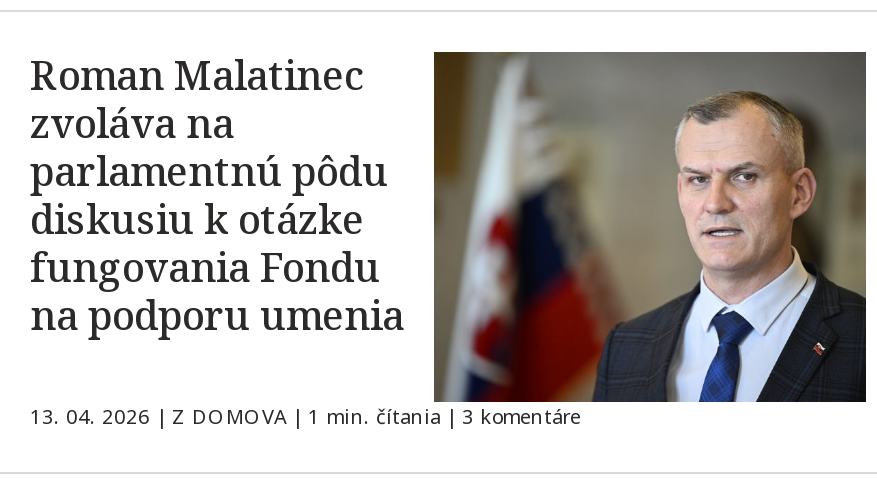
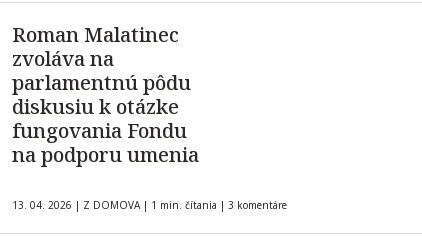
[432,50,868,404] [image] -> none

